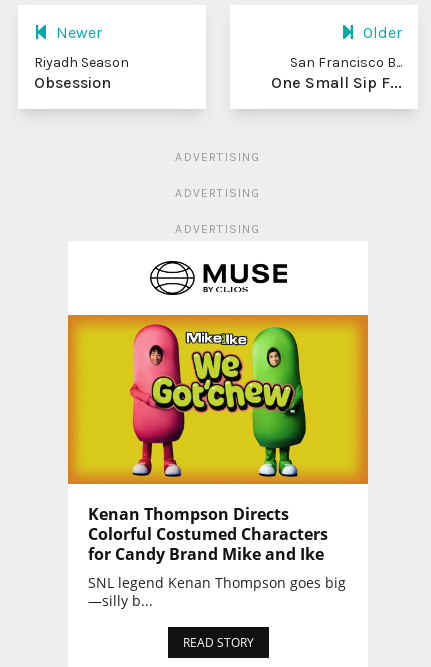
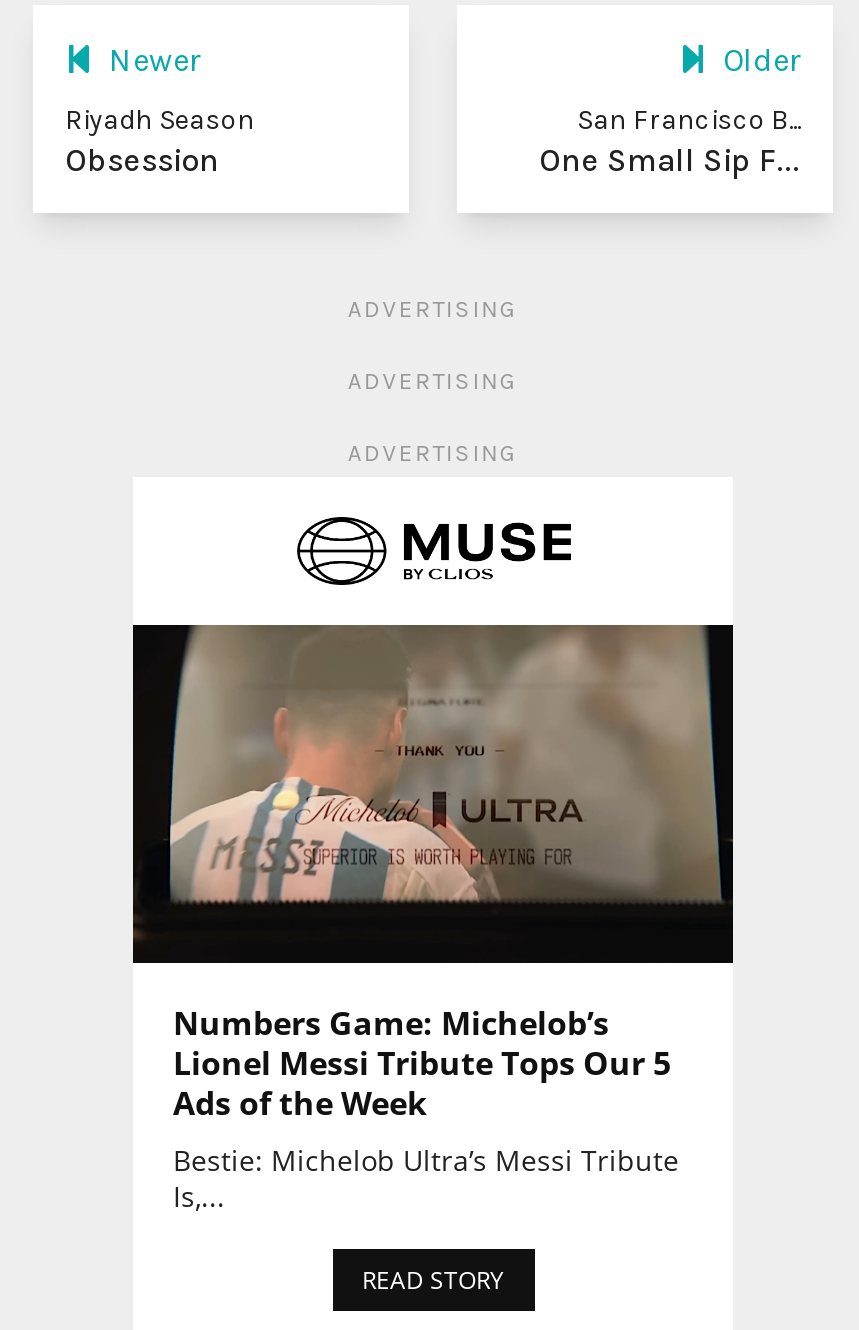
[67,314,369,610] [image] | Kenan Thompson Directs | Colorful Costumed Characters | for Candy Brand Mike and Ike | SNL legend Kenan Thompson goes big | —silly b... -> [131,623,735,1215] [image] | Numbers Game: Michelob’s | Lionel Messi Tribute Tops Our 5 | Ads of the Week | Bestie: Michelob Ultra’s Messi Tribute | Is,...

